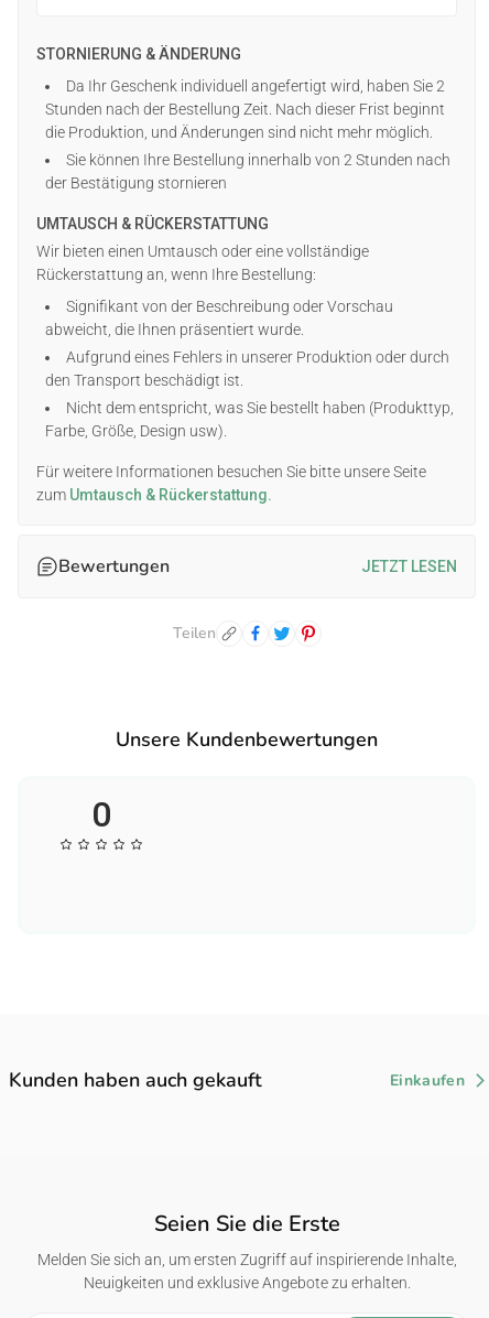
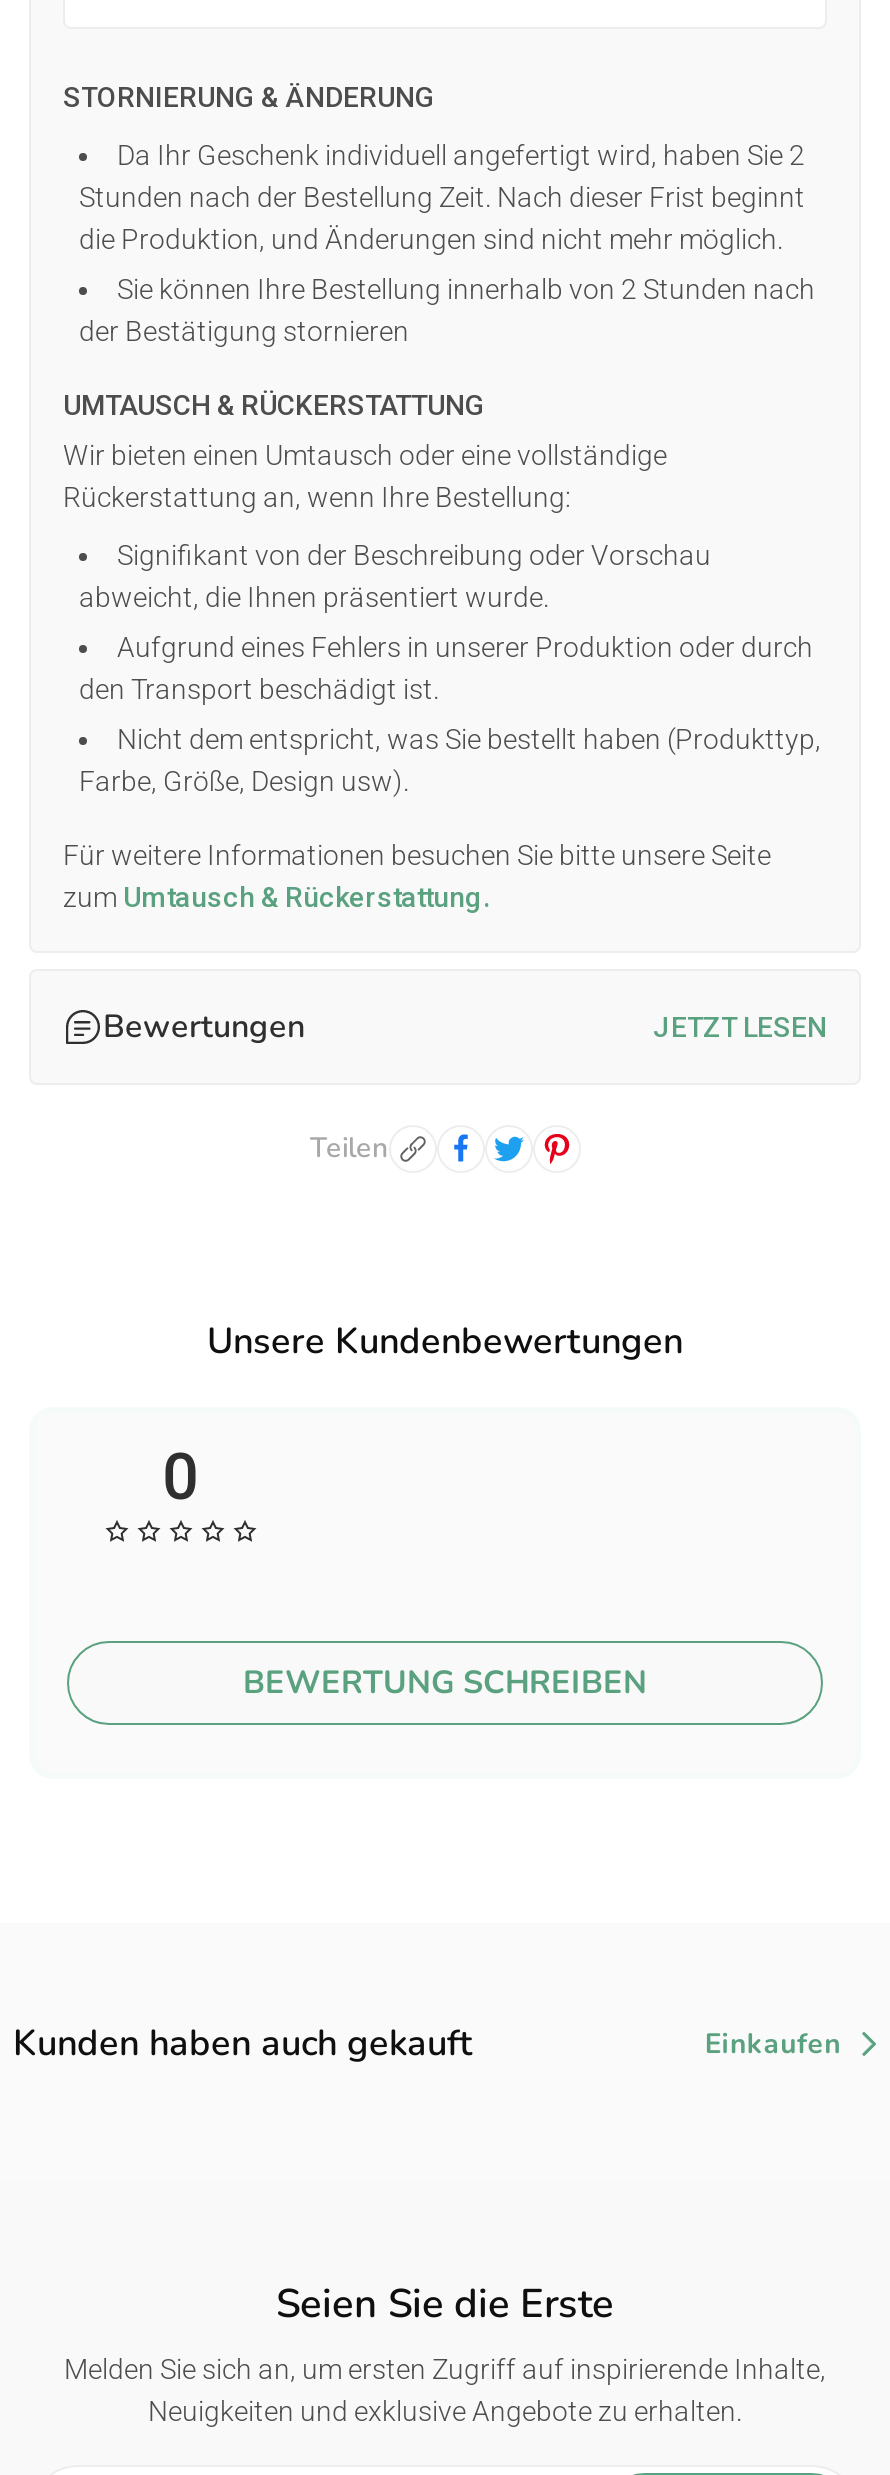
none -> [243,1661,647,1705] BEWERTUNG SCHREIBEN

